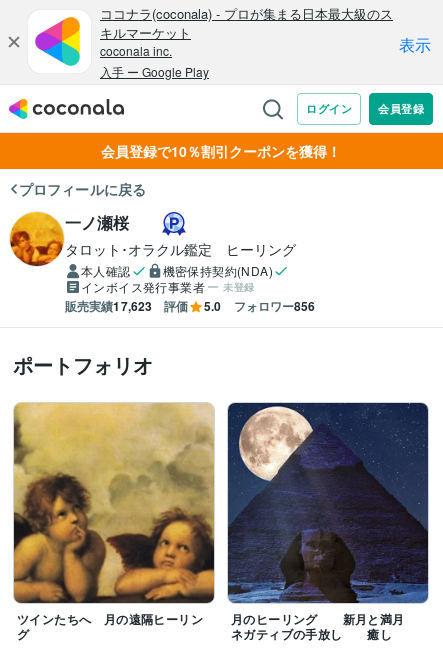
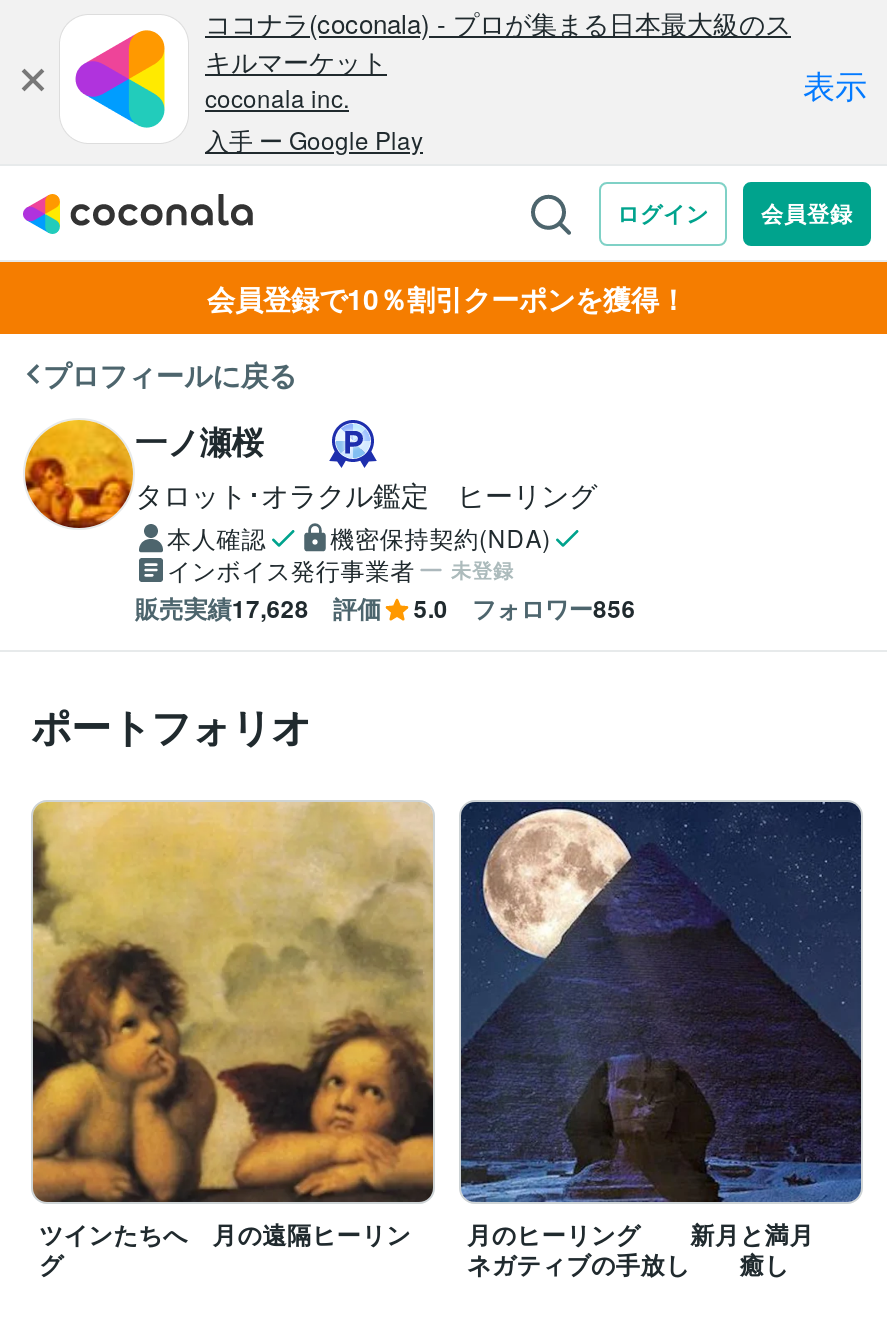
[65,297,315,315] 販売実績17,623 評価 5.0 フォロワー856 -> [135,591,636,627] 販売実績17,628 評価 5.0 フォロワー856

